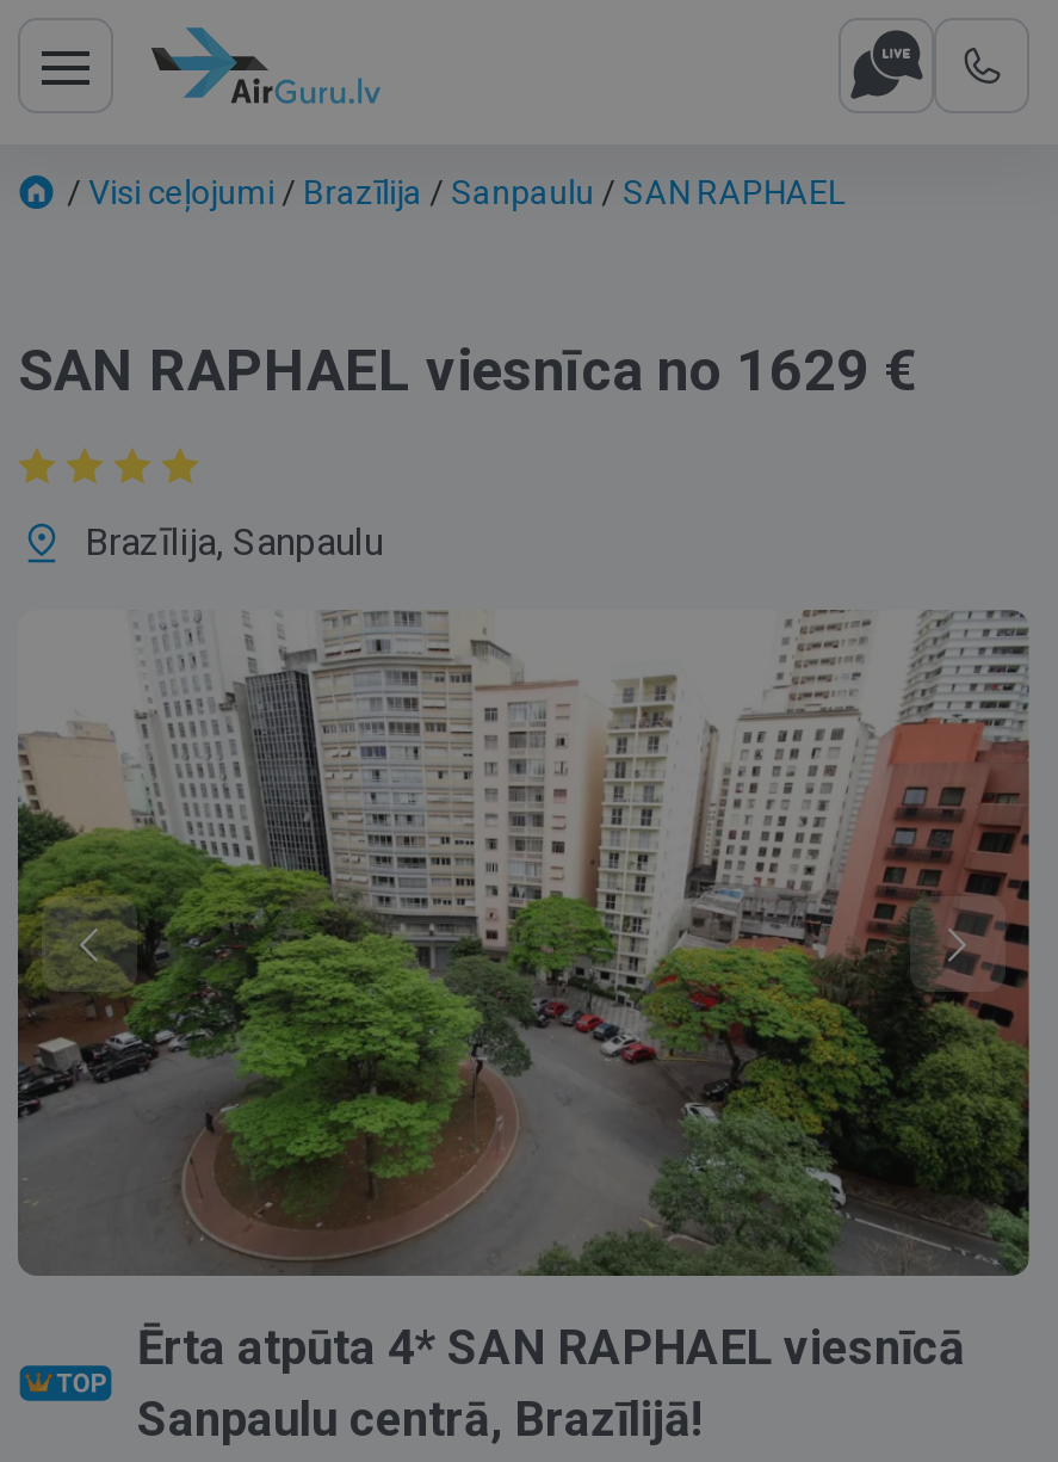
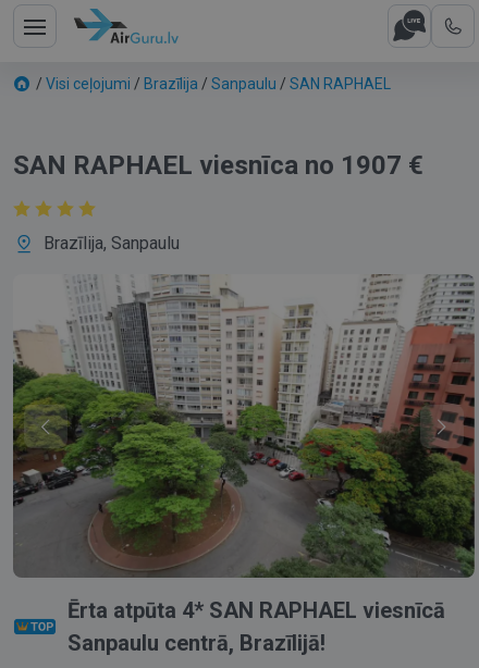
[18,338,917,405] SAN RAPHAEL viesnīca no 1629 € -> [13,150,423,181] SAN RAPHAEL viesnīca no 1907 €

